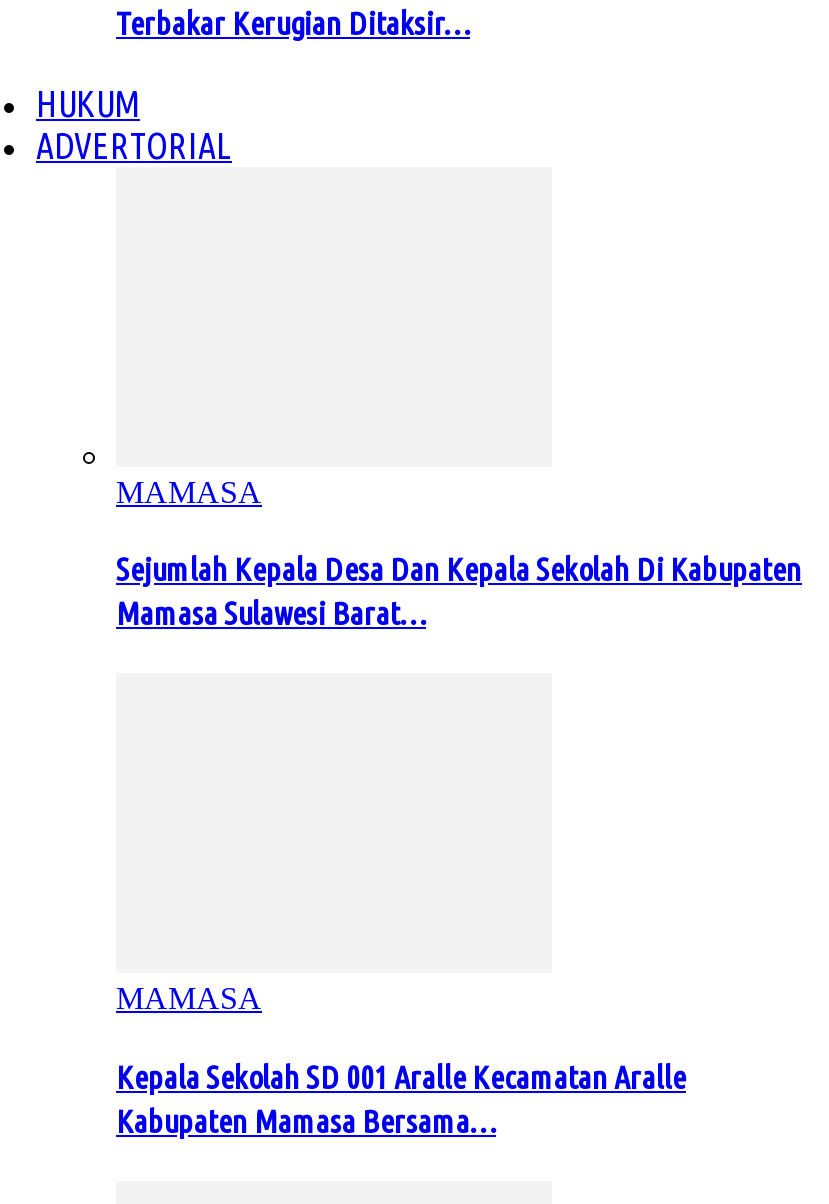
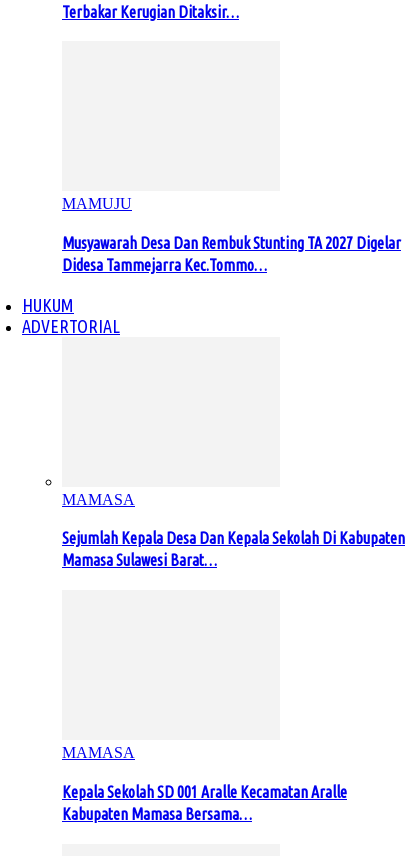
none -> [62,195,401,274] MAMUJU | Musyawarah Desa Dan Rembuk Stunting TA 2027 Digelar | Didesa Tammejarra Kec.Tommo…

